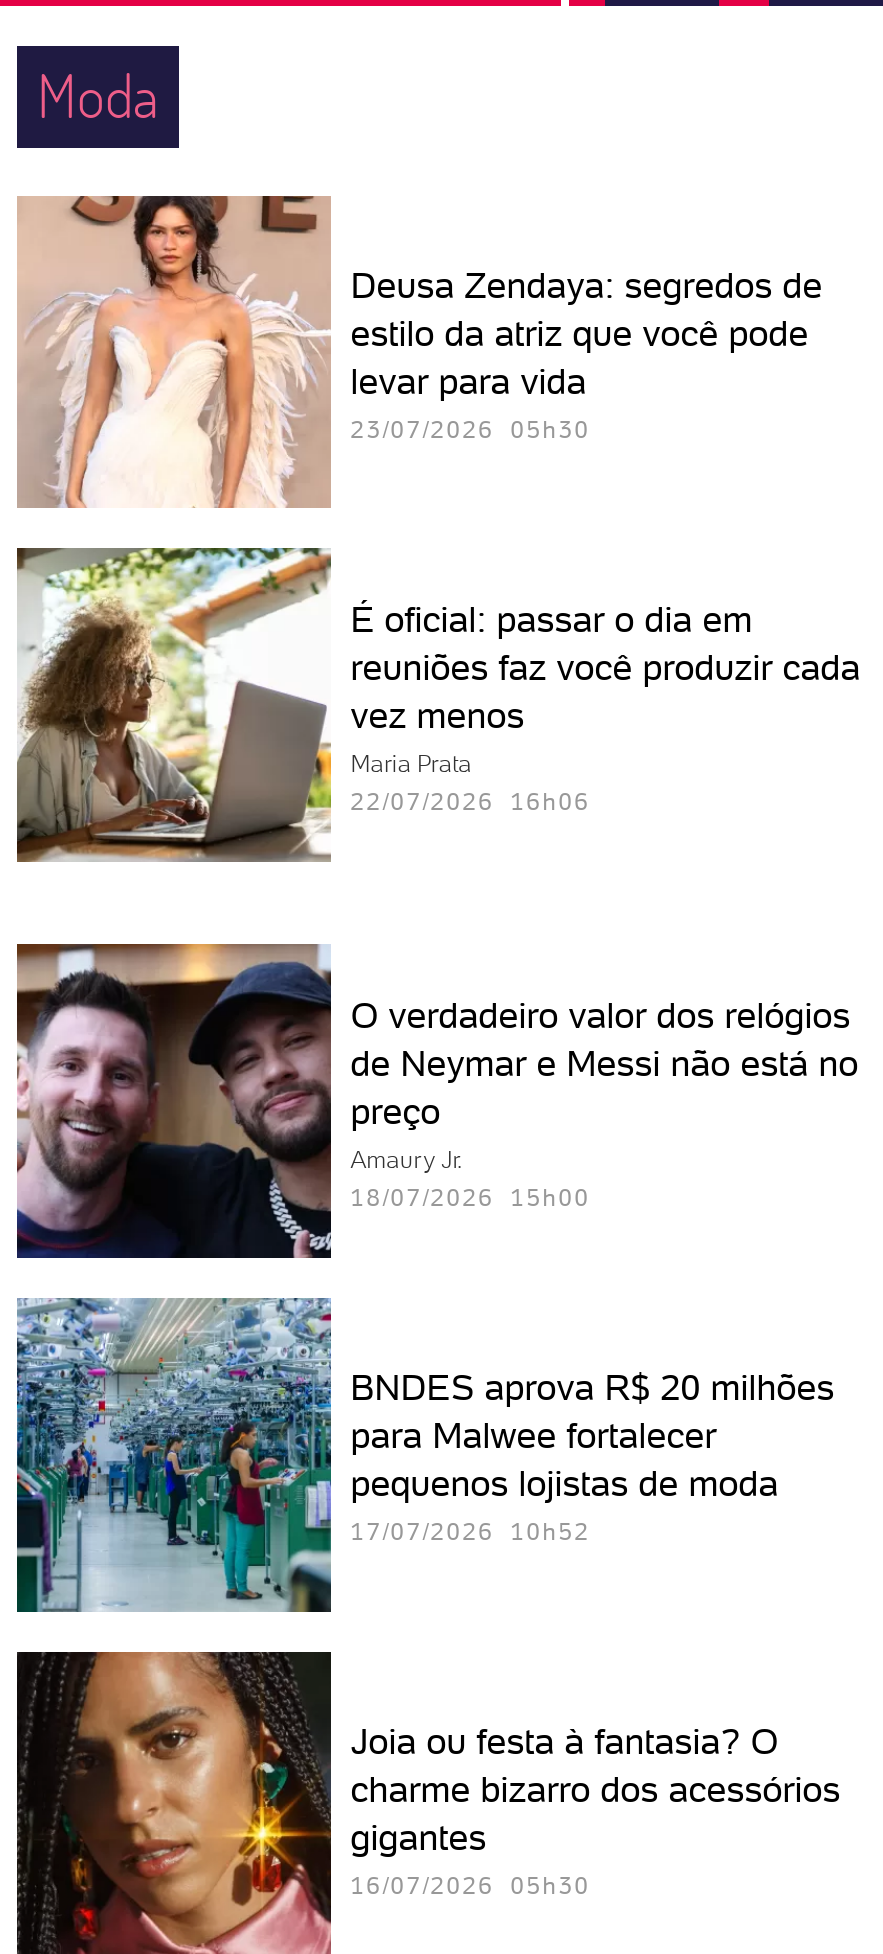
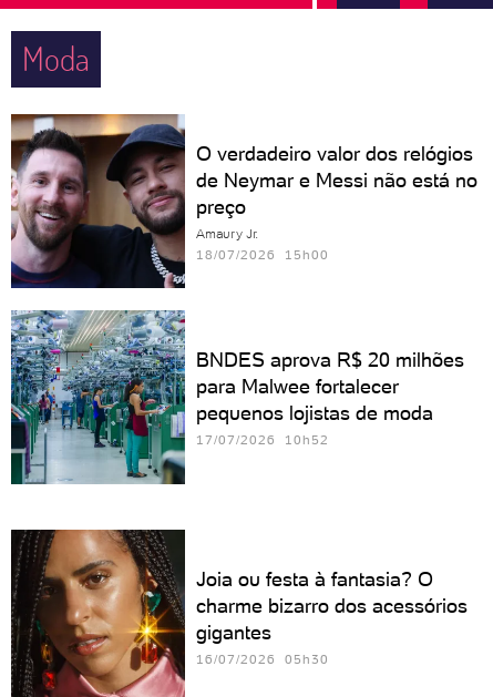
[17,195,823,509] [image] | Deusa Zendaya: segredos de | estilo da atriz que você pode | levar para vida | 23/07/2026 05h30 -> none
[15,545,861,863] [image] | É oficial: passar o dia em | reuniões faz você produzir cada | vez menos | Maria Prata | 22/07/2026 16h06 -> none
moved [13,941,859,1546] -> [9,112,477,448]: [image] | O verdadeiro valor dos relógios | de Neymar e Messi não está no | ... | pequenos lojistas de moda | 17/07/2026 10h52

